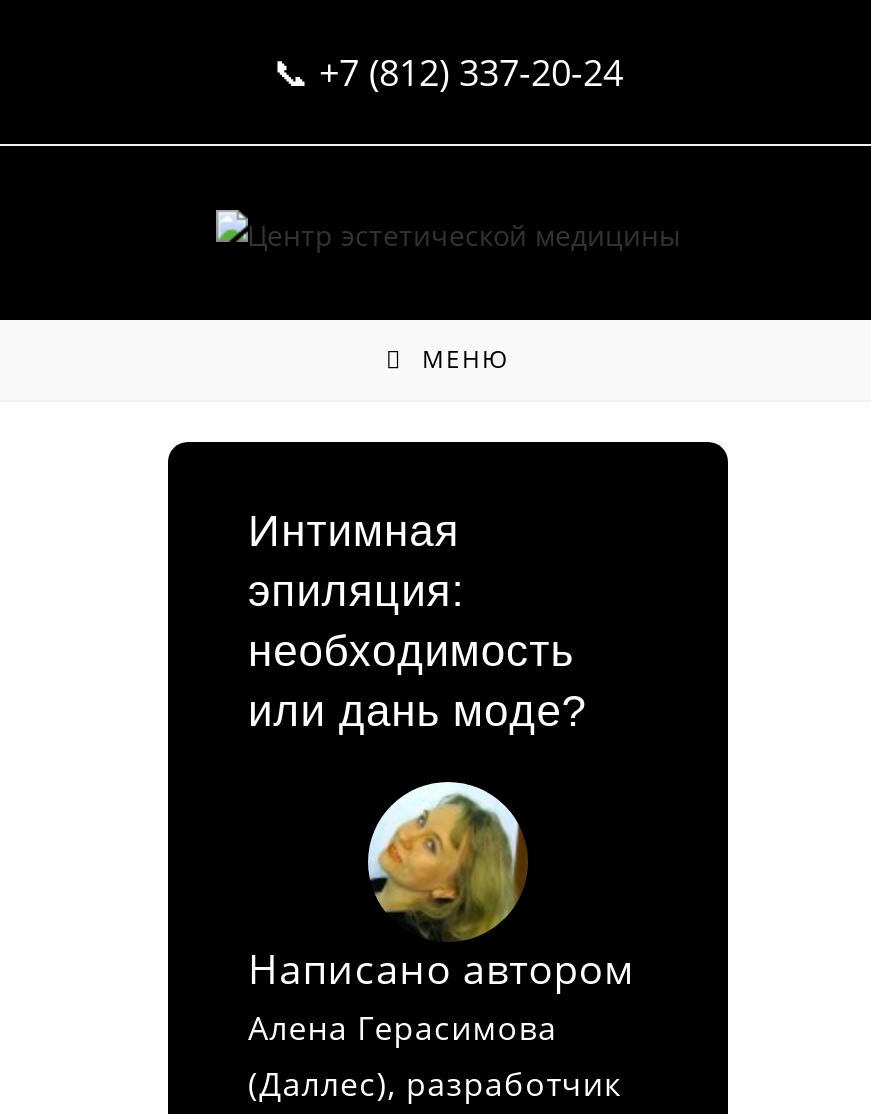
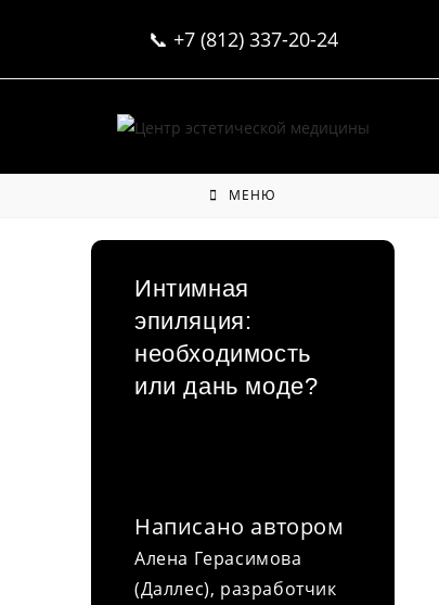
[366,780,528,936] [image] -> none

